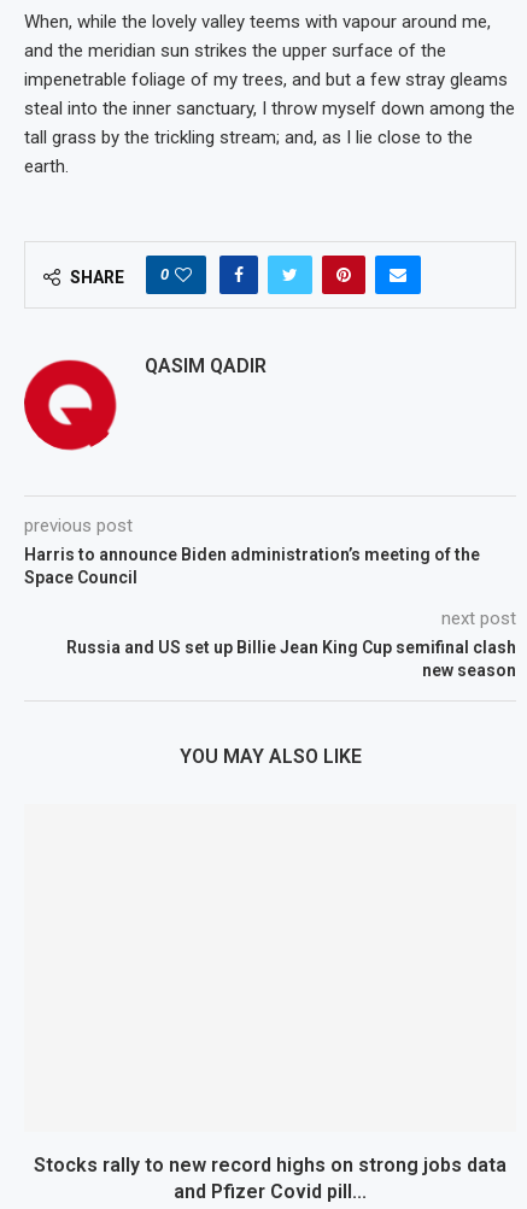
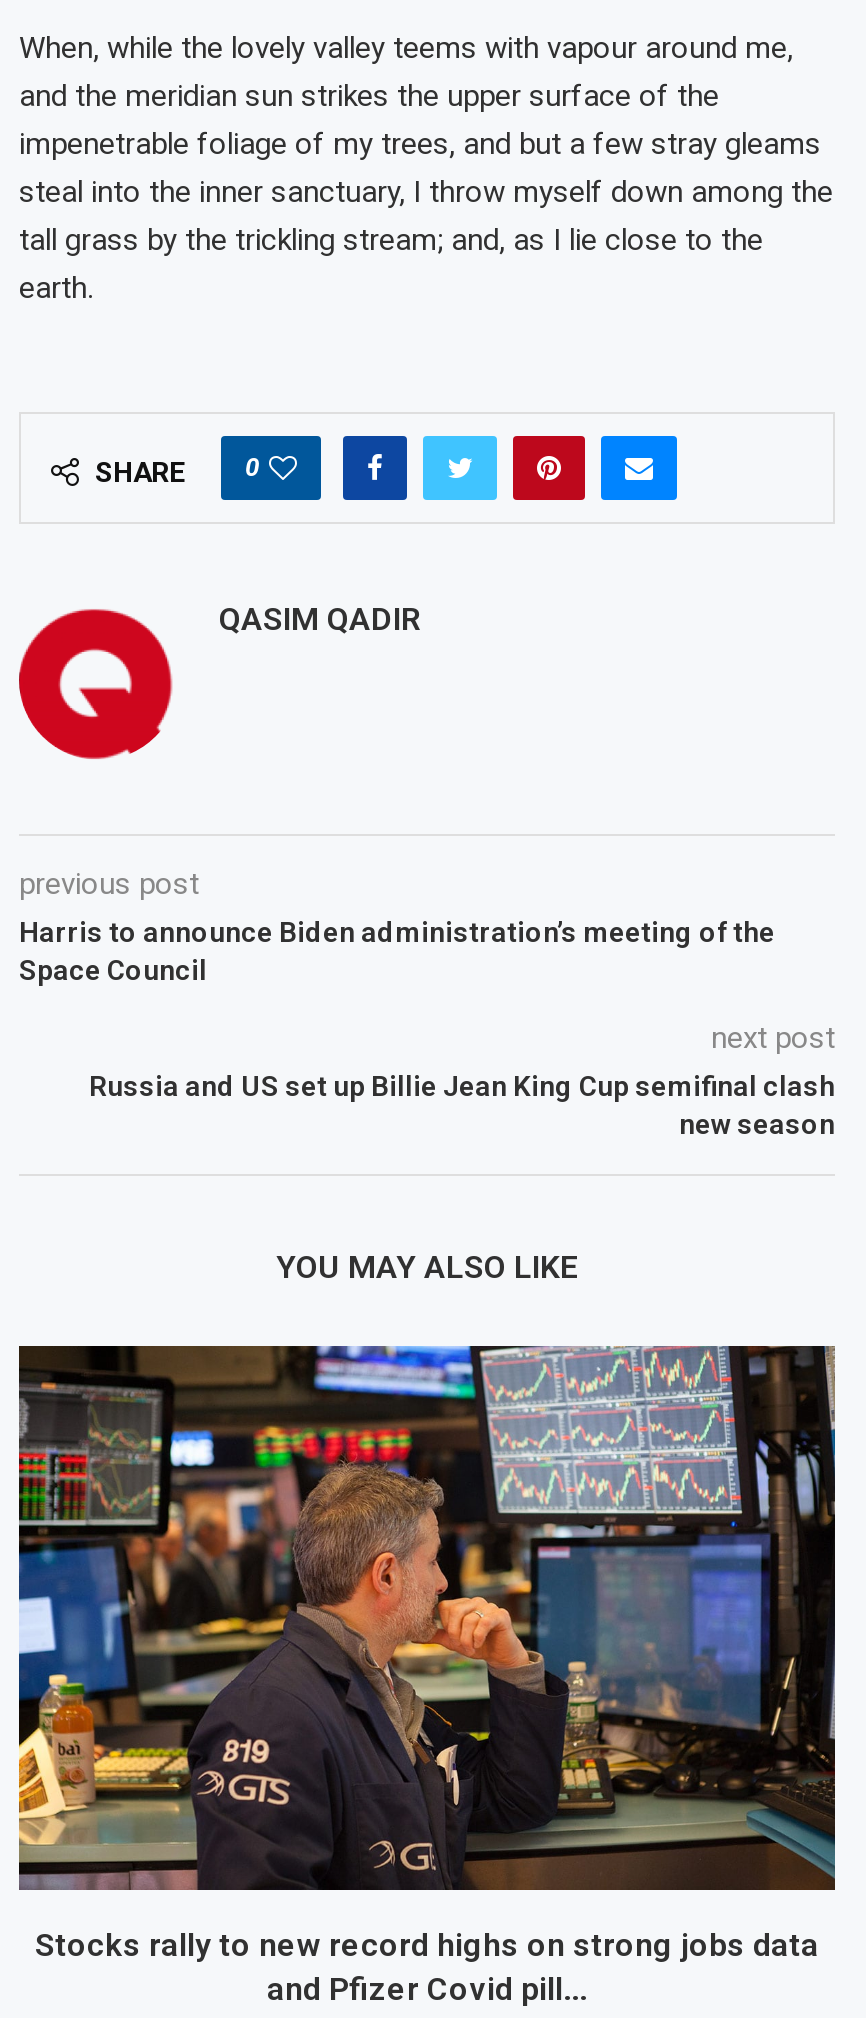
none -> [17,1344,837,1892] [image]

